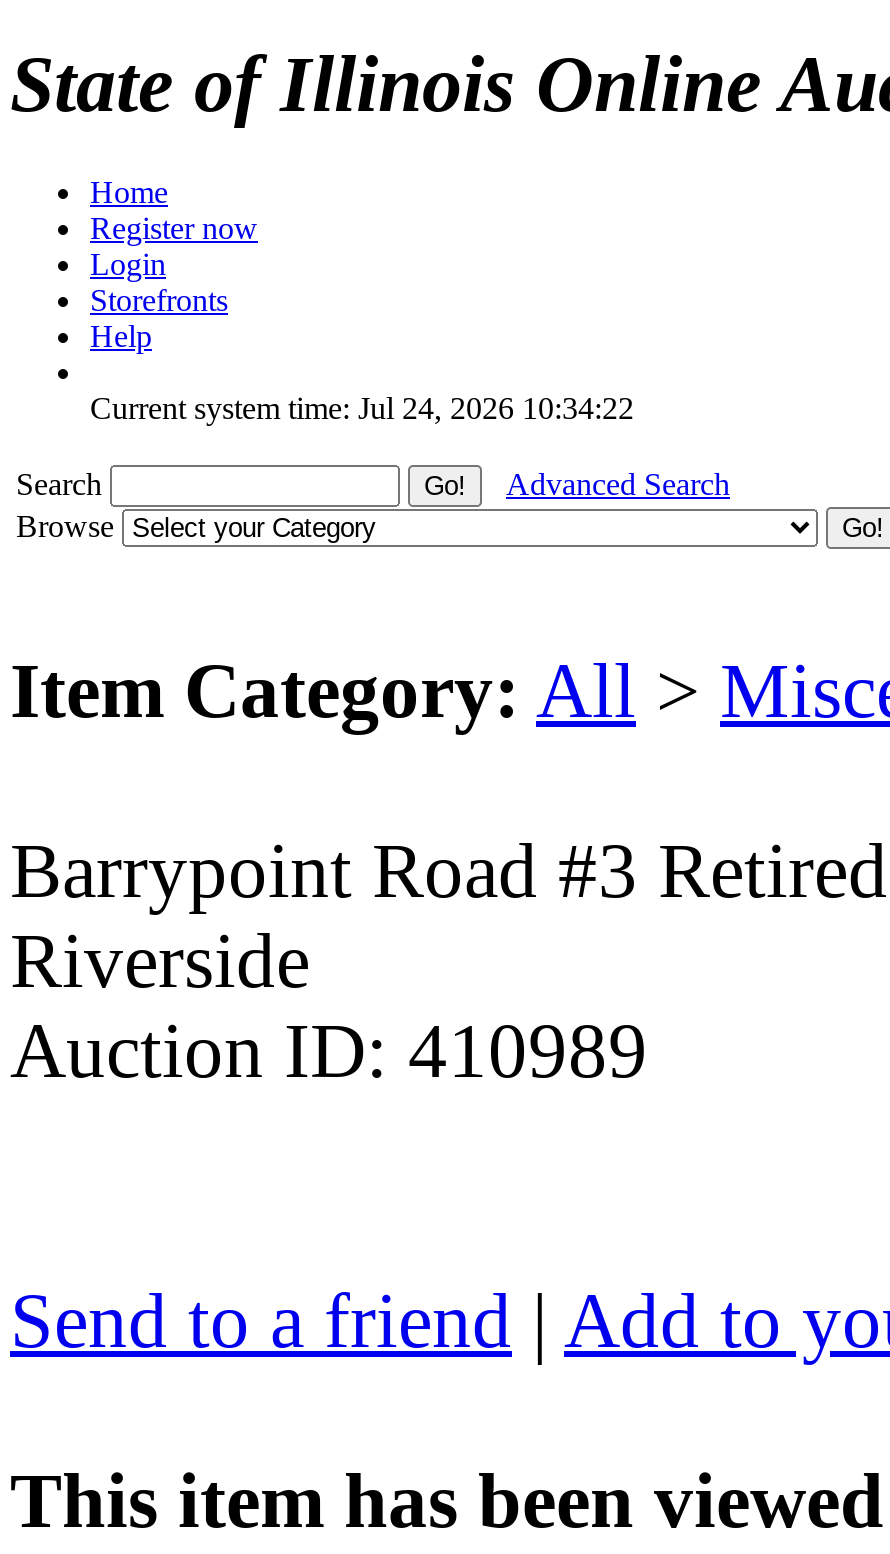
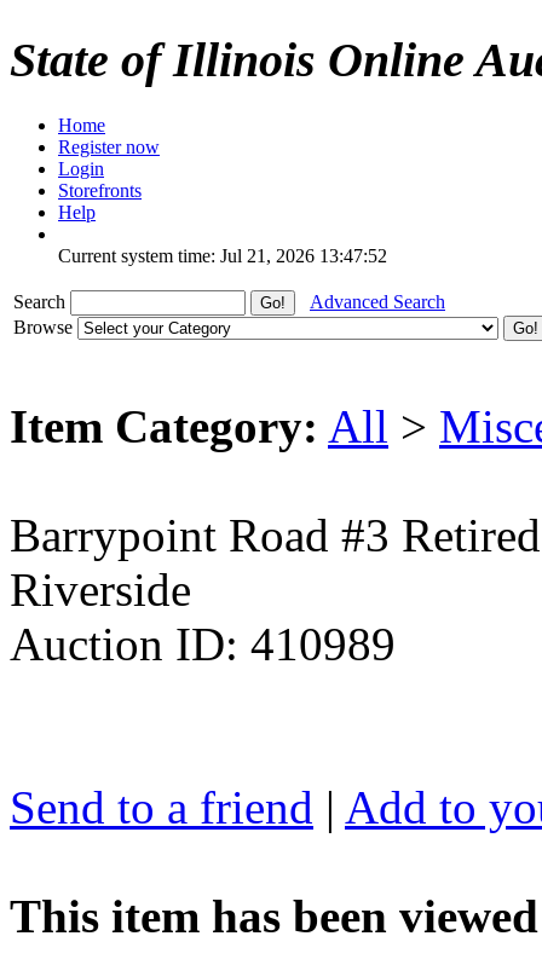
[90,391,634,425] Current system time: Jul 24, 2026 10:34:22 -> [58,245,387,266] Current system time: Jul 21, 2026 13:47:52

